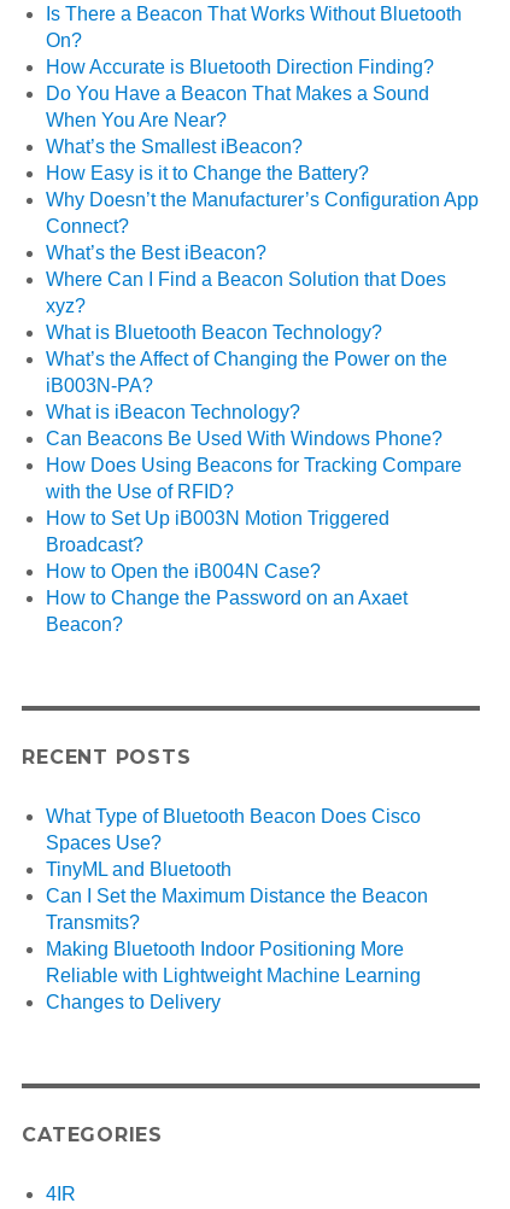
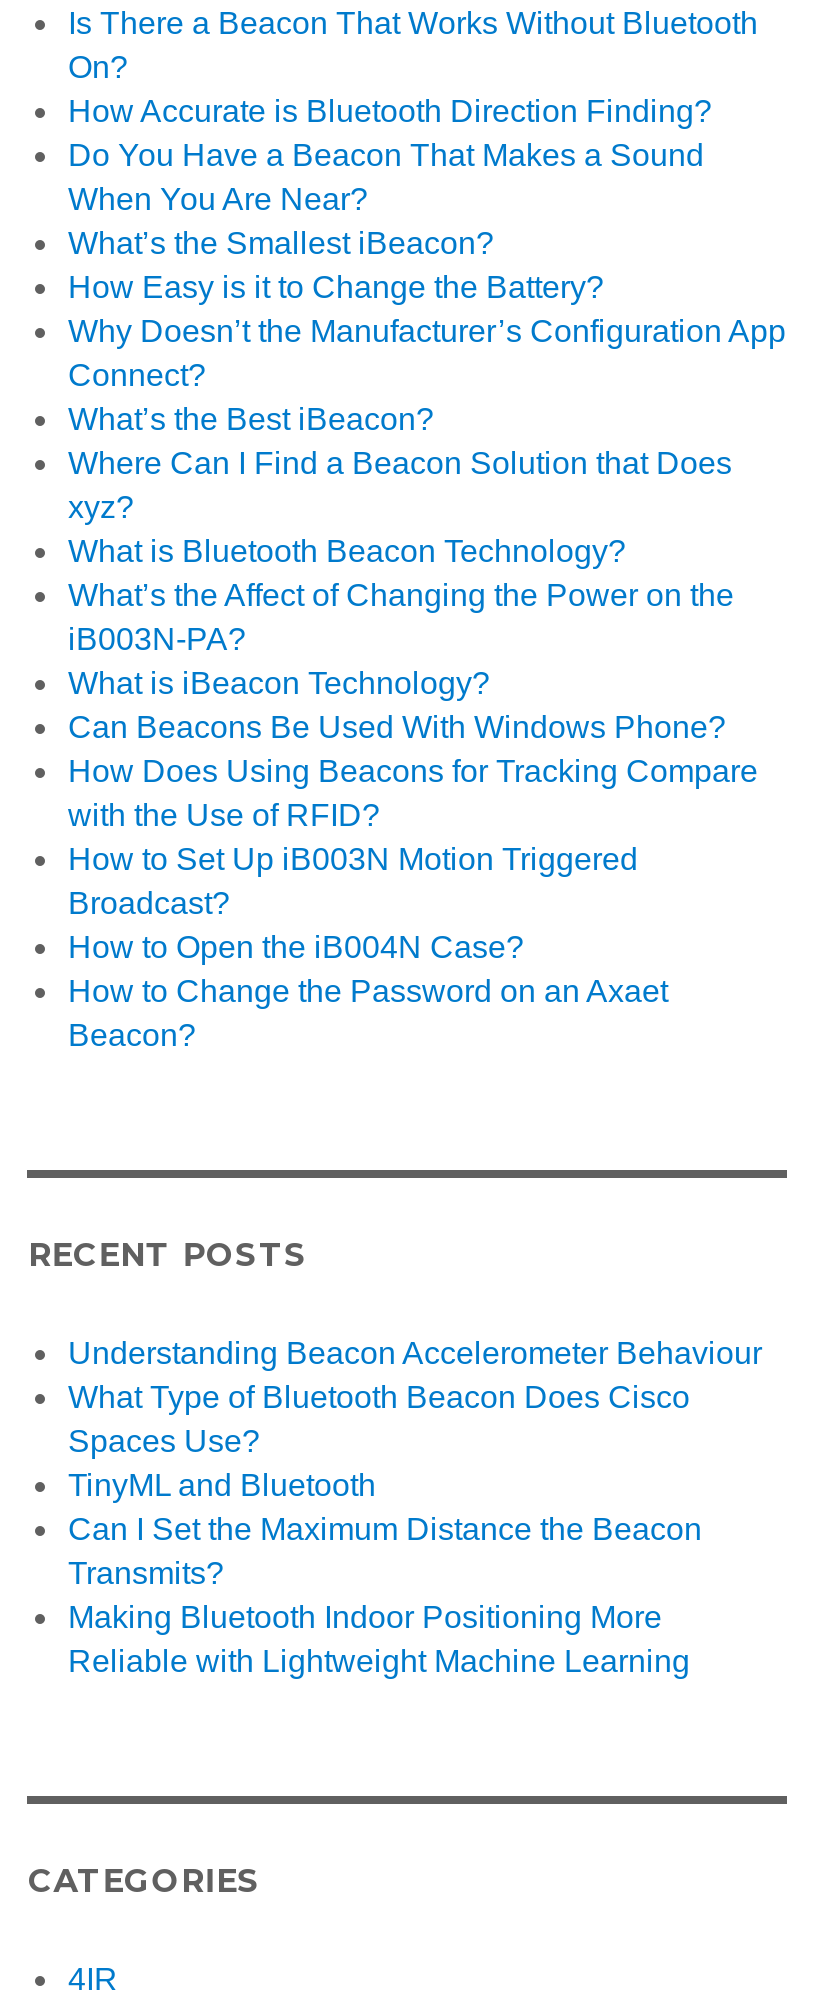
none -> [68,1337,762,1371] Understanding Beacon Accelerometer Behaviour
moved [46,806,429,986] -> [68,1381,702,1679]: What Type of Bluetooth Beacon Does Cisco | Spaces Use? | TinyML and Bluetooth | Can I Set the Maximum Distance the Beacon | Transmits? | Making Bluetooth Indoor Positioning More | Reliable with Lightweight Machine Learning
[46,992,221,1013] Changes to Delivery -> none

